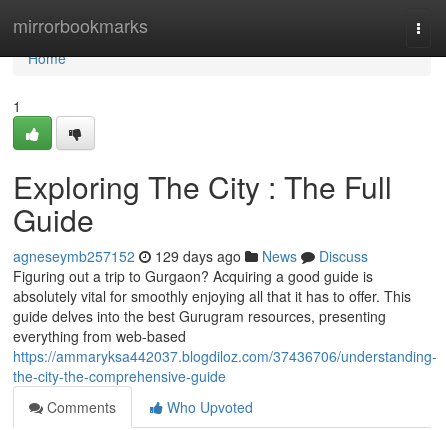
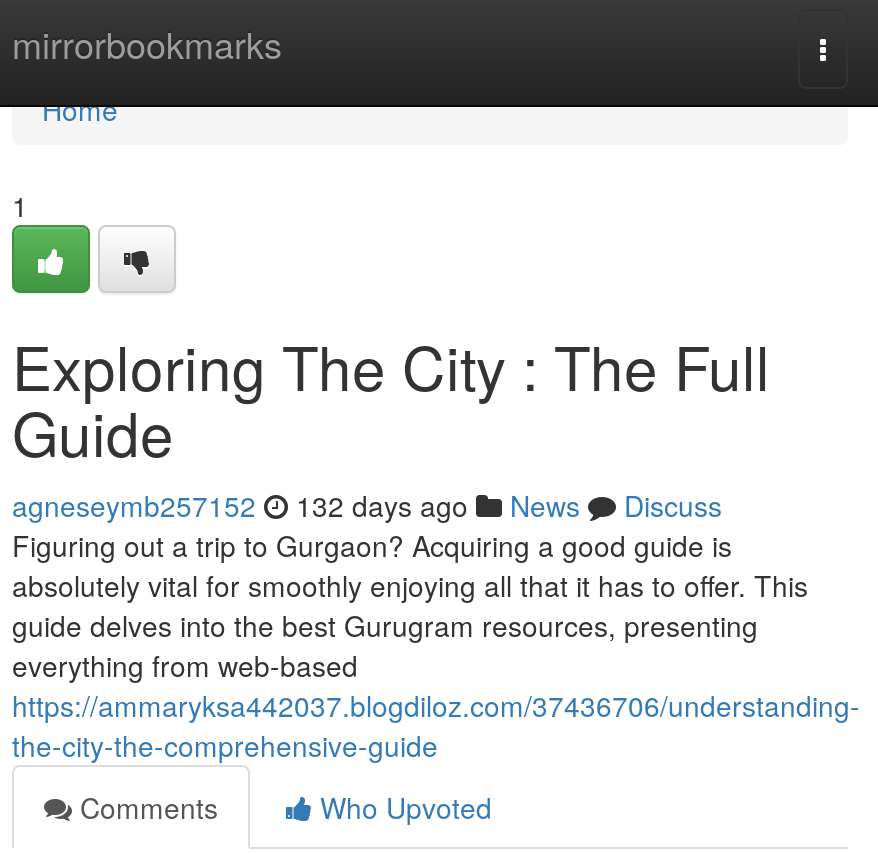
[13,246,368,266] agneseymb257152 129 days ago News Discuss -> [12,485,722,525] agneseymb257152 132 days ago News Discuss

